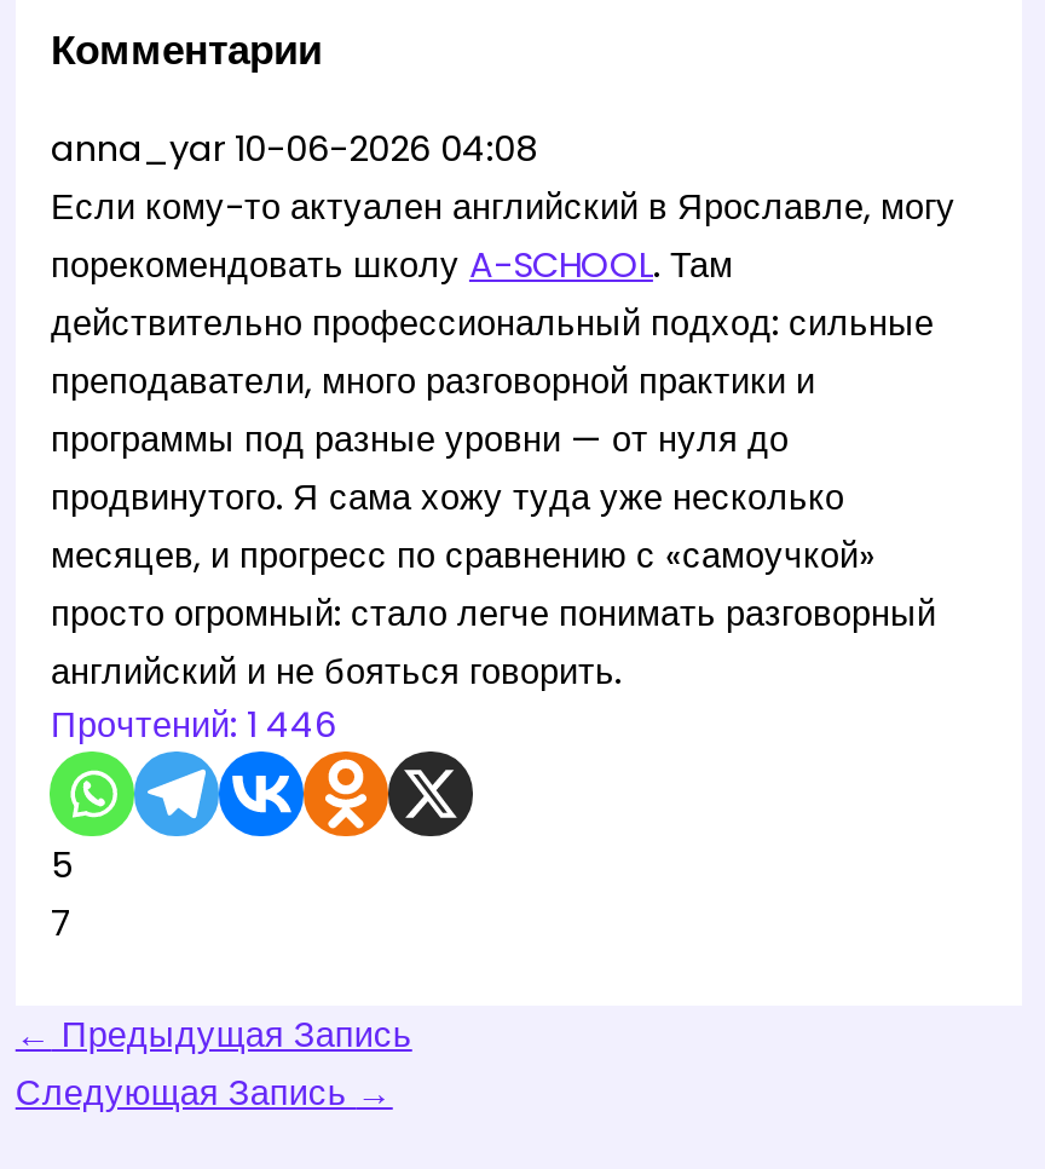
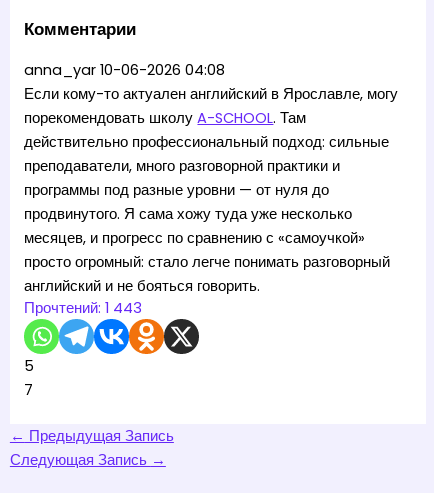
[51,701,336,750] Прочтений: 1 446 -> [24,298,142,318] Прочтений: 1 443

